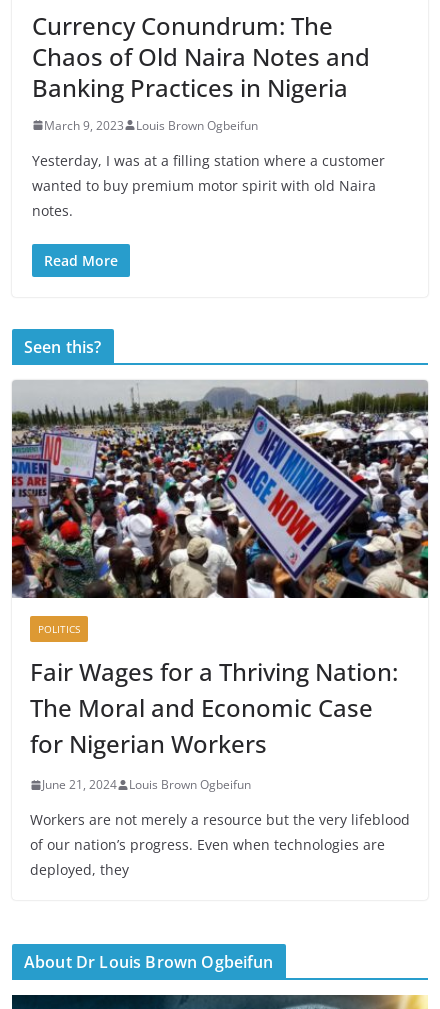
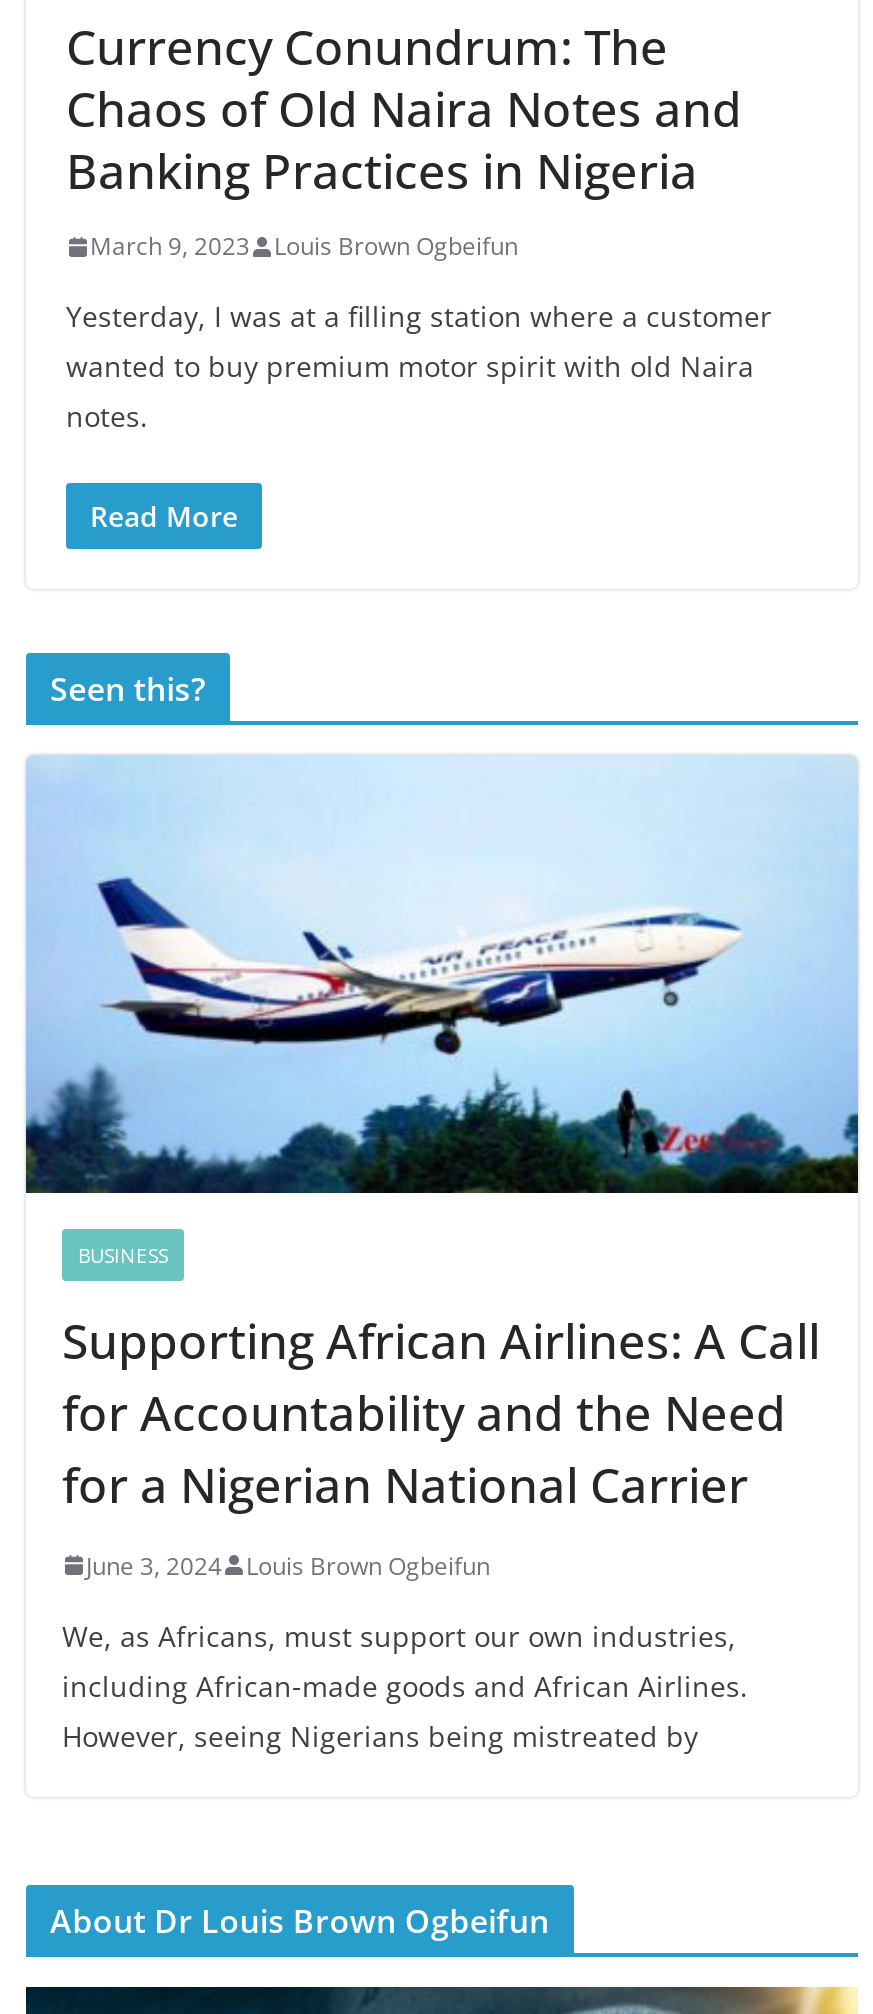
[11,380,429,636] [image] | POLITICS -> [24,756,860,1269] [image] | BUSINESS
[30,655,398,760] Fair Wages for a Thriving Nation: | The Moral and Economic Case | for Nigerian Workers -> [62,1307,820,1517] Supporting African Airlines: A Call | for Accountability and the Need | for a Nigerian National Carrier
[42,776,251,793] June 21, 2024 Louis Brown Ogbeifun -> [86,1549,490,1583] June 3, 2024 Louis Brown Ogbeifun
[30,810,410,879] Workers are not merely a resource but the very lifeblood | of our nation’s progress. Even when technologies are | deployed, they -> [62,1617,748,1755] We, as Africans, must support our own industries, | including African-made goods and African Airlines. | However, seeing Nigerians being mistreated by

